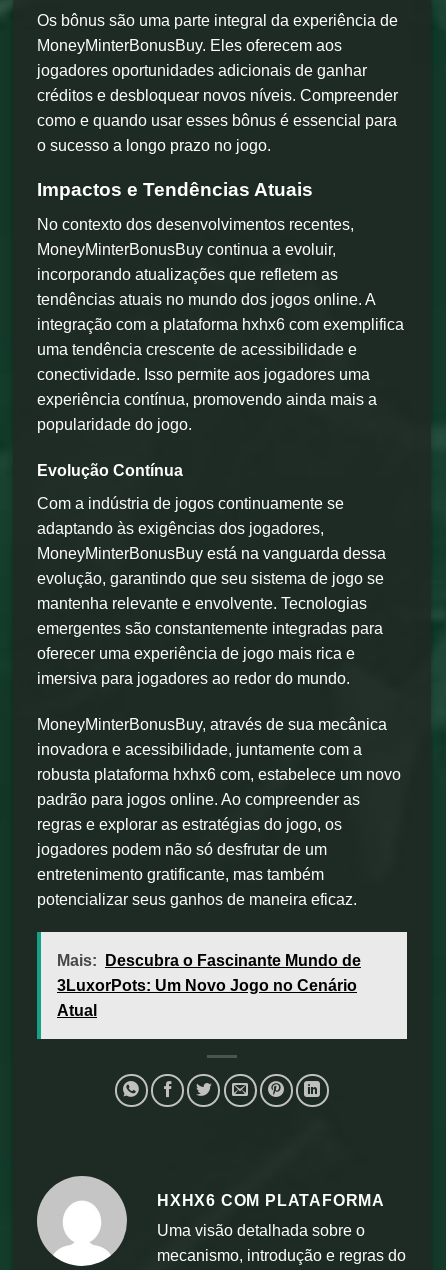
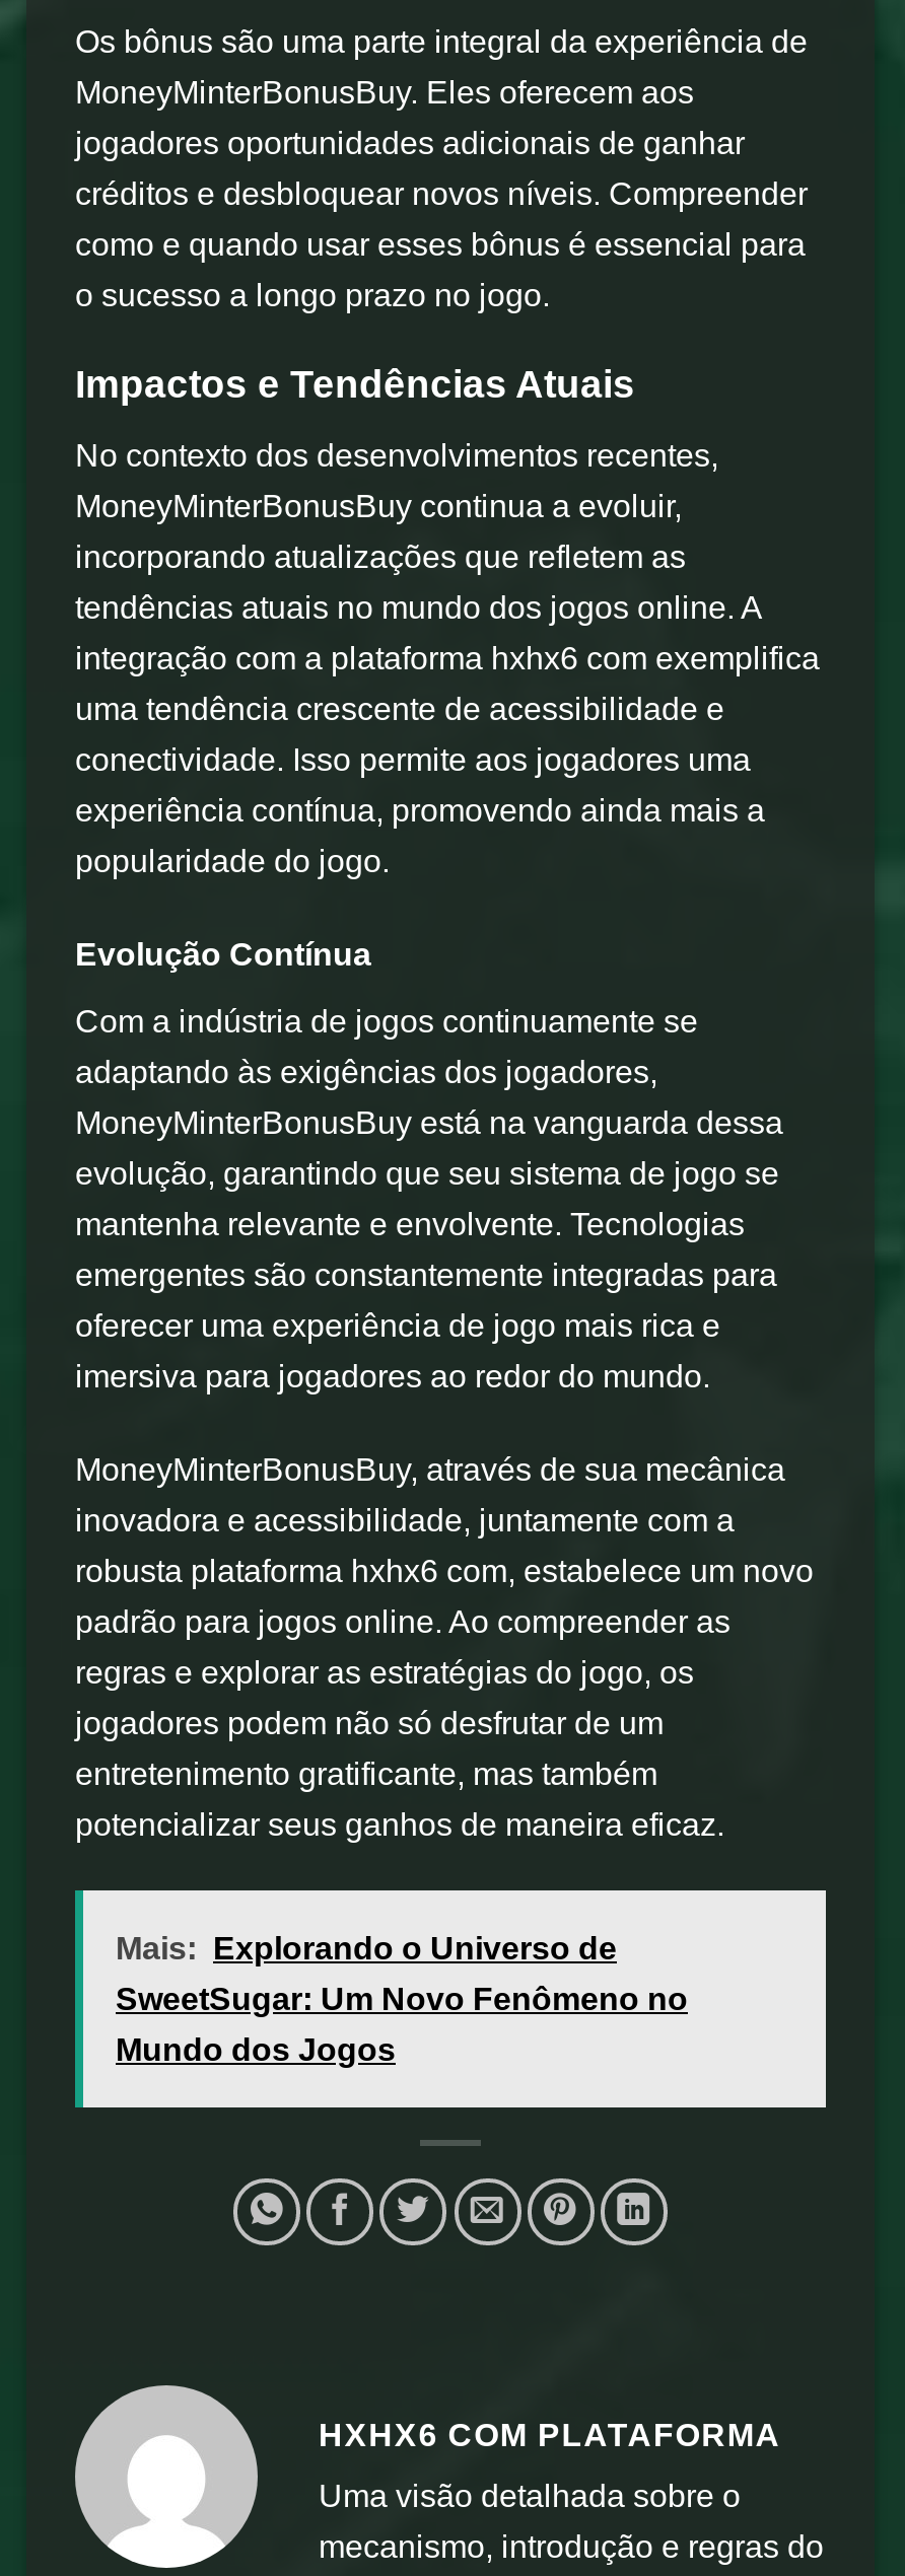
[57,952,361,969] Mais: Descubra o Fascinante Mundo de -> [116,1932,617,1966] Mais: Explorando o Universo de
[57,977,357,994] 3LuxorPots: Um Novo Jogo no Cenário -> [116,1982,688,2017] SweetSugar: Um Novo Fenômeno no
[57,1002,97,1019] Atual -> [116,2033,396,2067] Mundo dos Jogos

